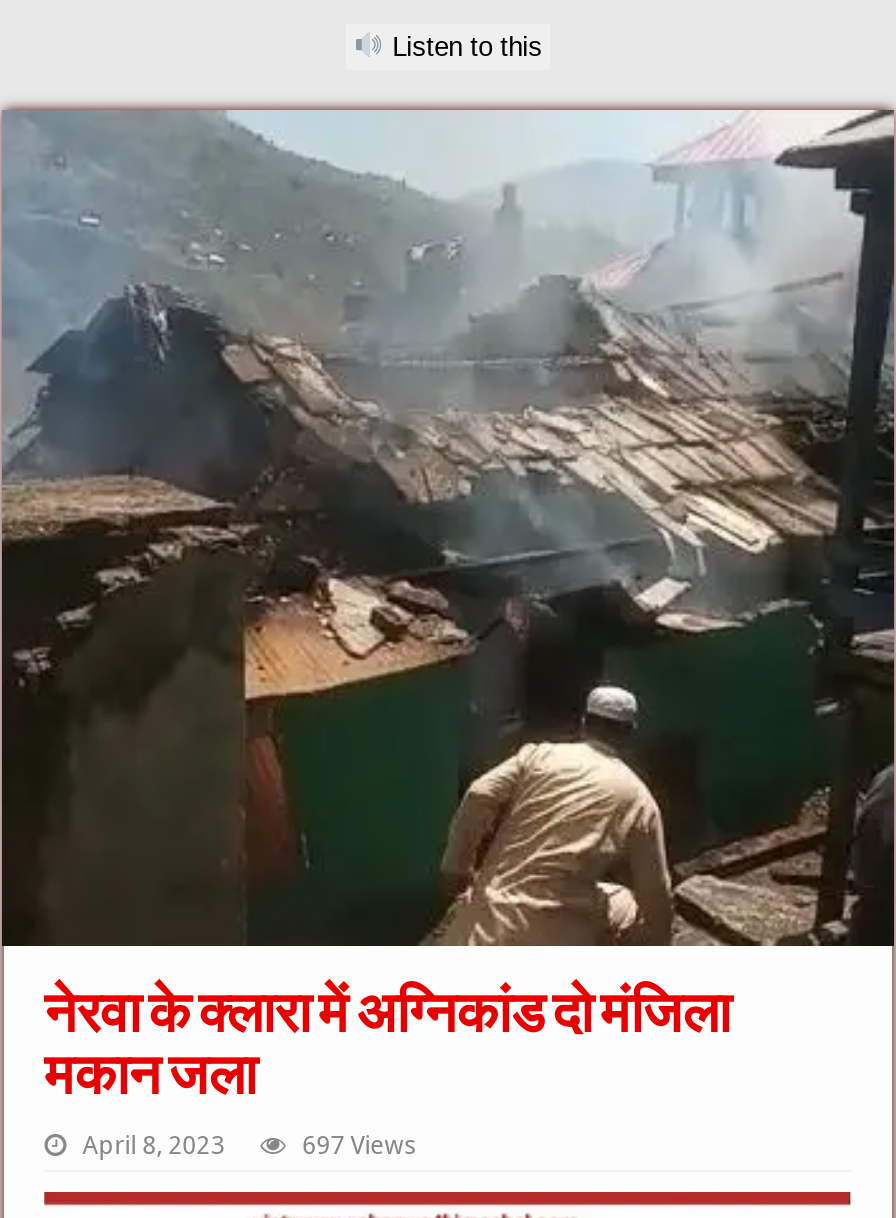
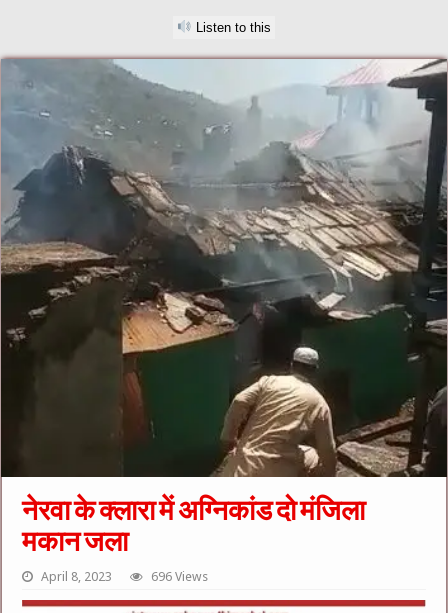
[302,1129,416,1159] 697 Views -> [151,569,208,584] 696 Views

